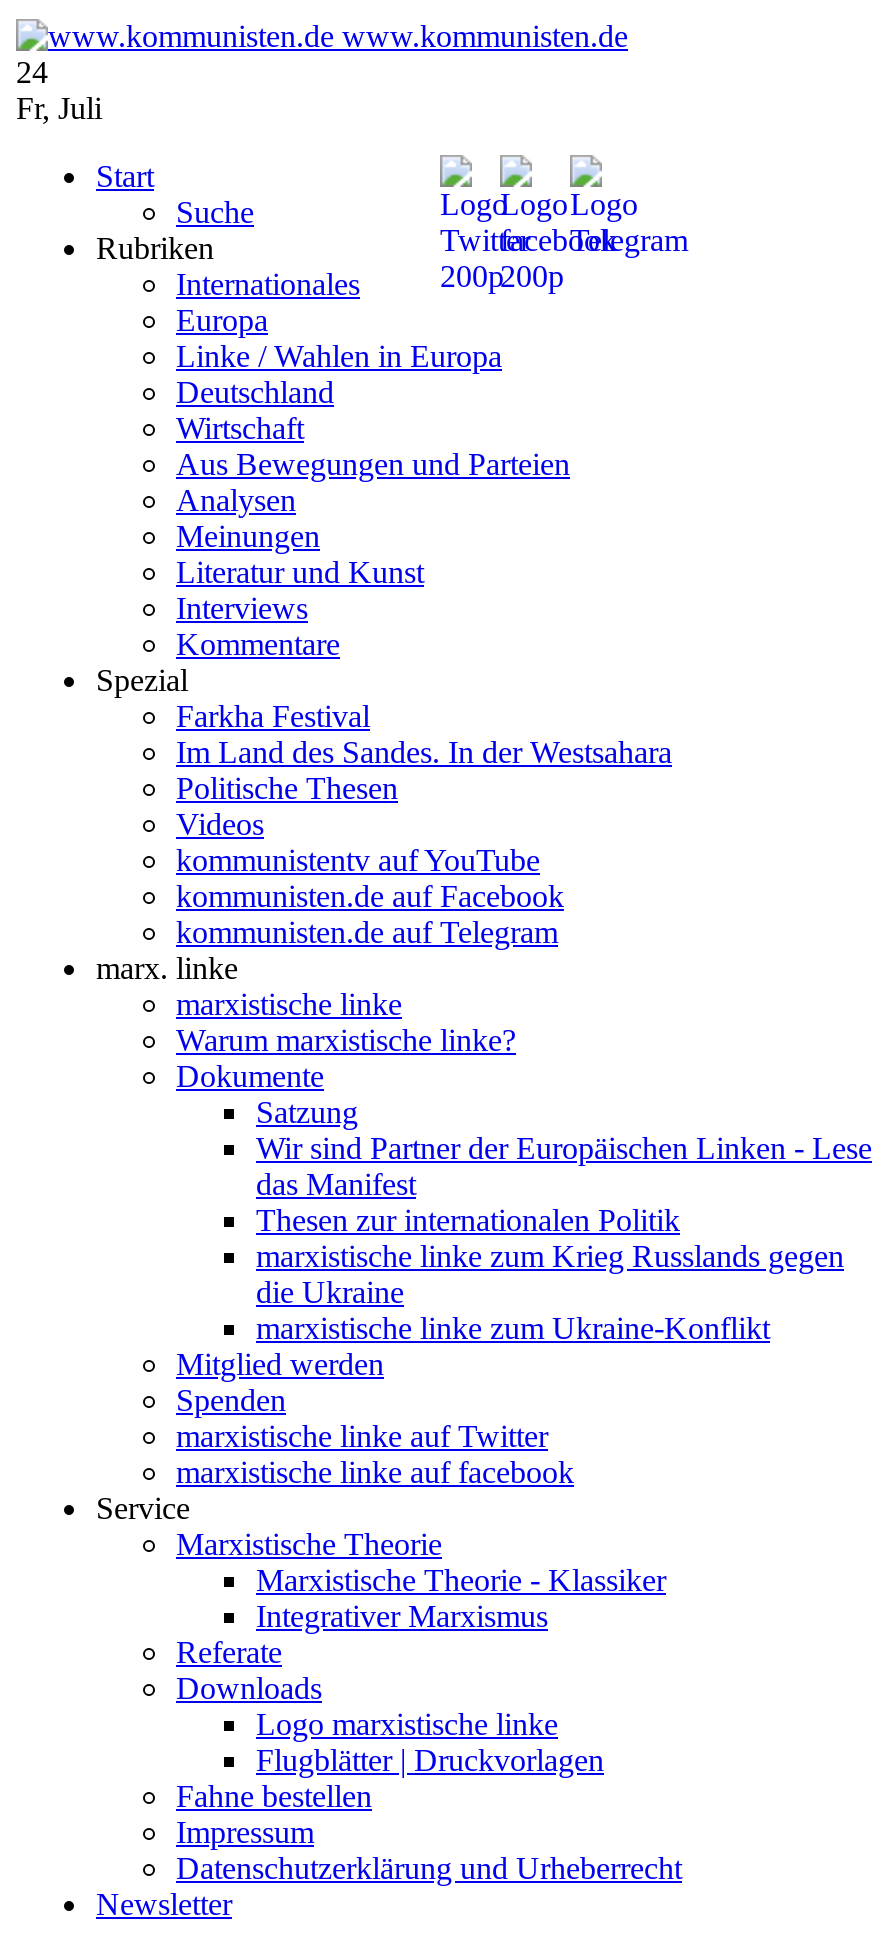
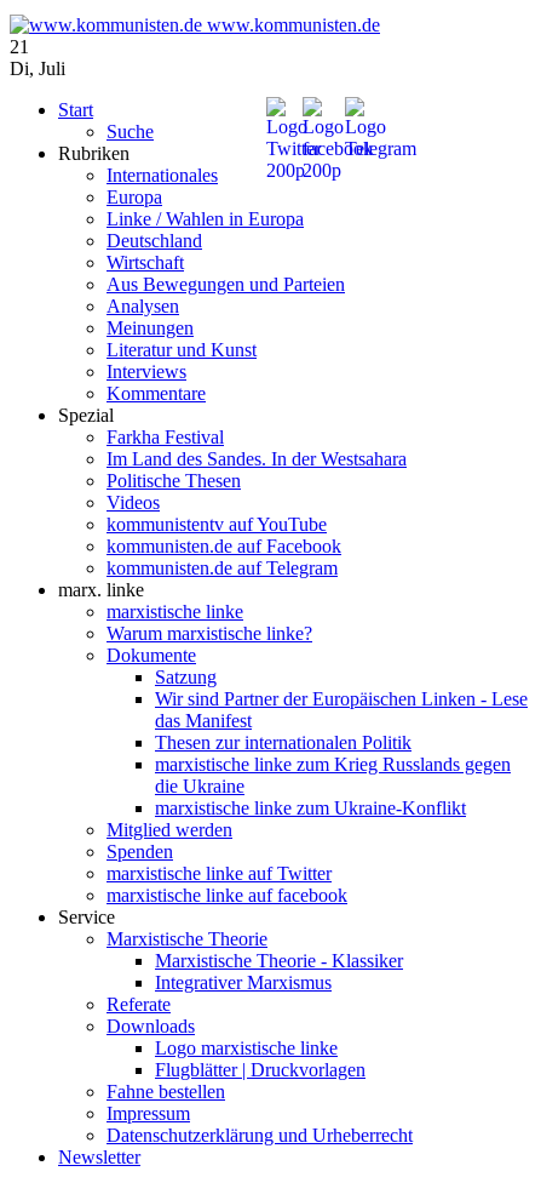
[16,55,48,89] 24 -> [10,36,29,57] 21
[16,91,102,125] Fr, Juli -> [10,58,65,79] Di, Juli

